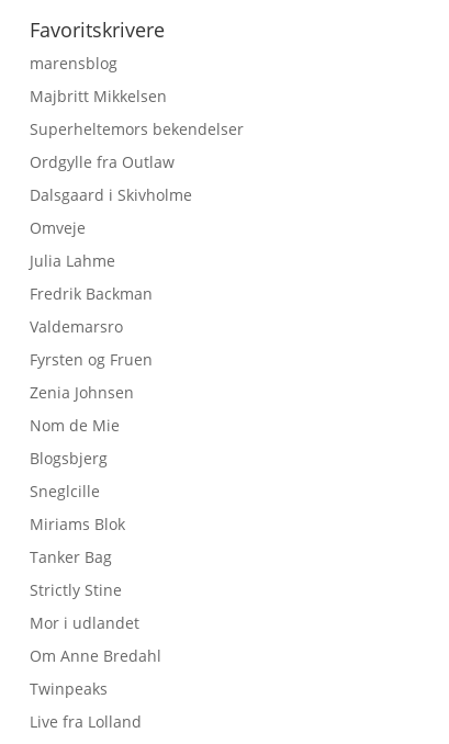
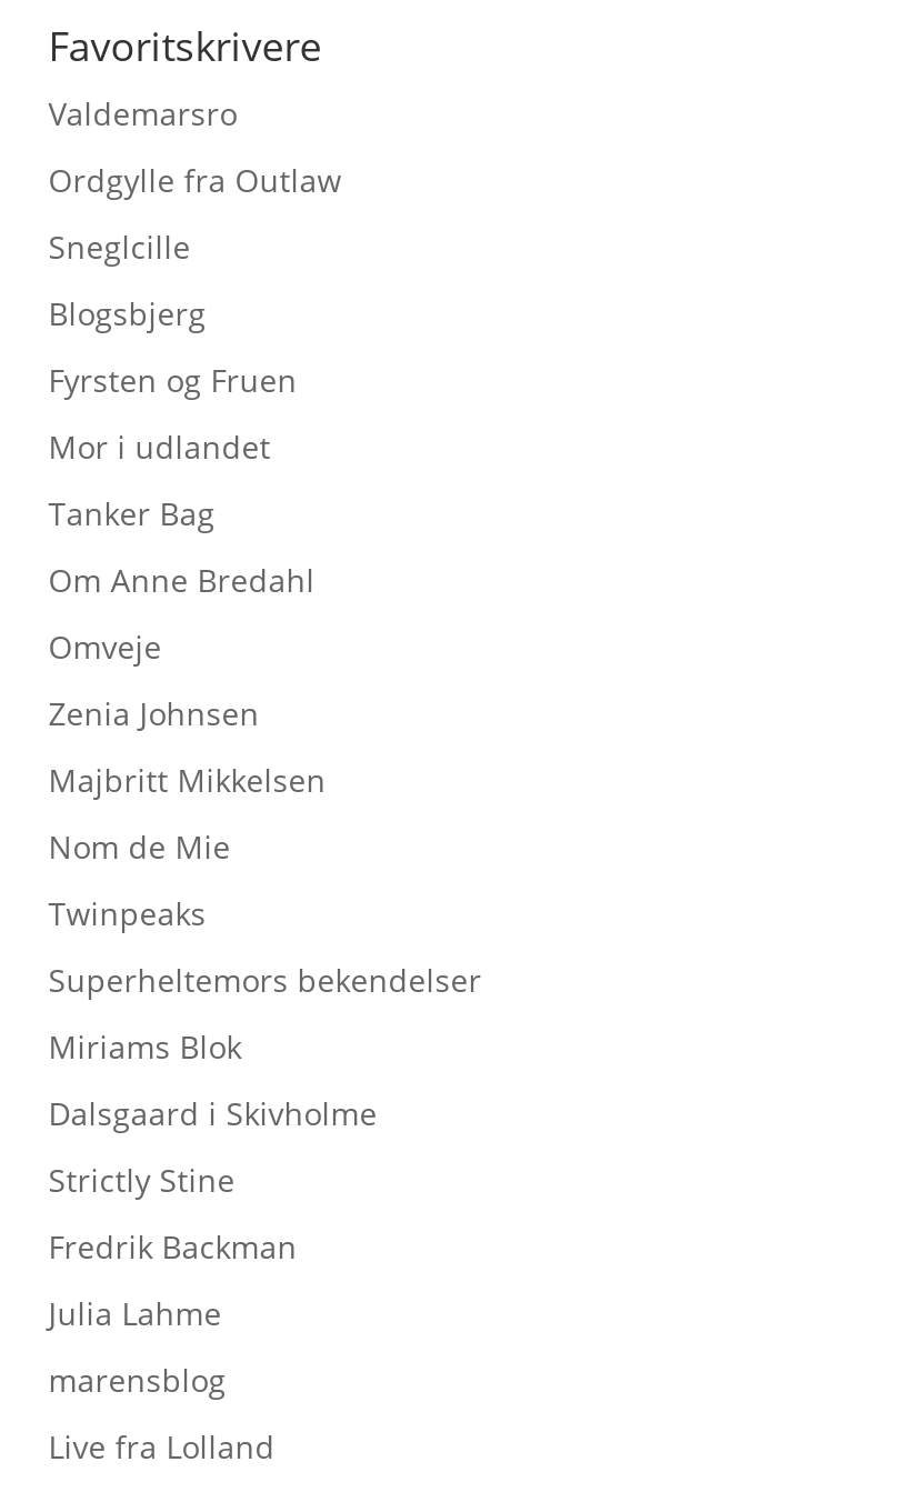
moved [29,53,117,74] -> [48,1359,226,1401]: marensblog
moved [29,86,243,699] -> [48,92,482,1334]: Majbritt Mikkelsen | Superheltemors bekendelser | Ordgylle fra Outlaw | ... | Om Anne Bredahl | Twinpeaks

